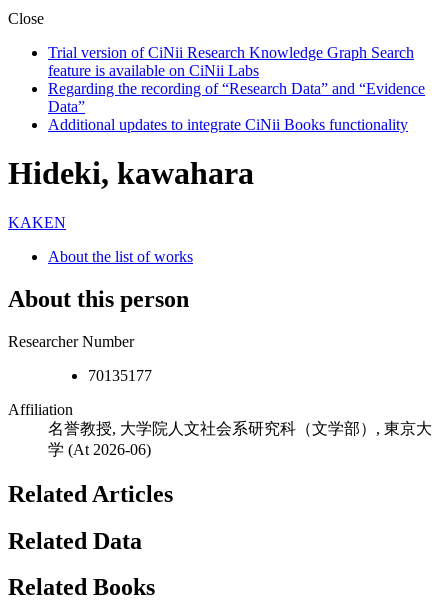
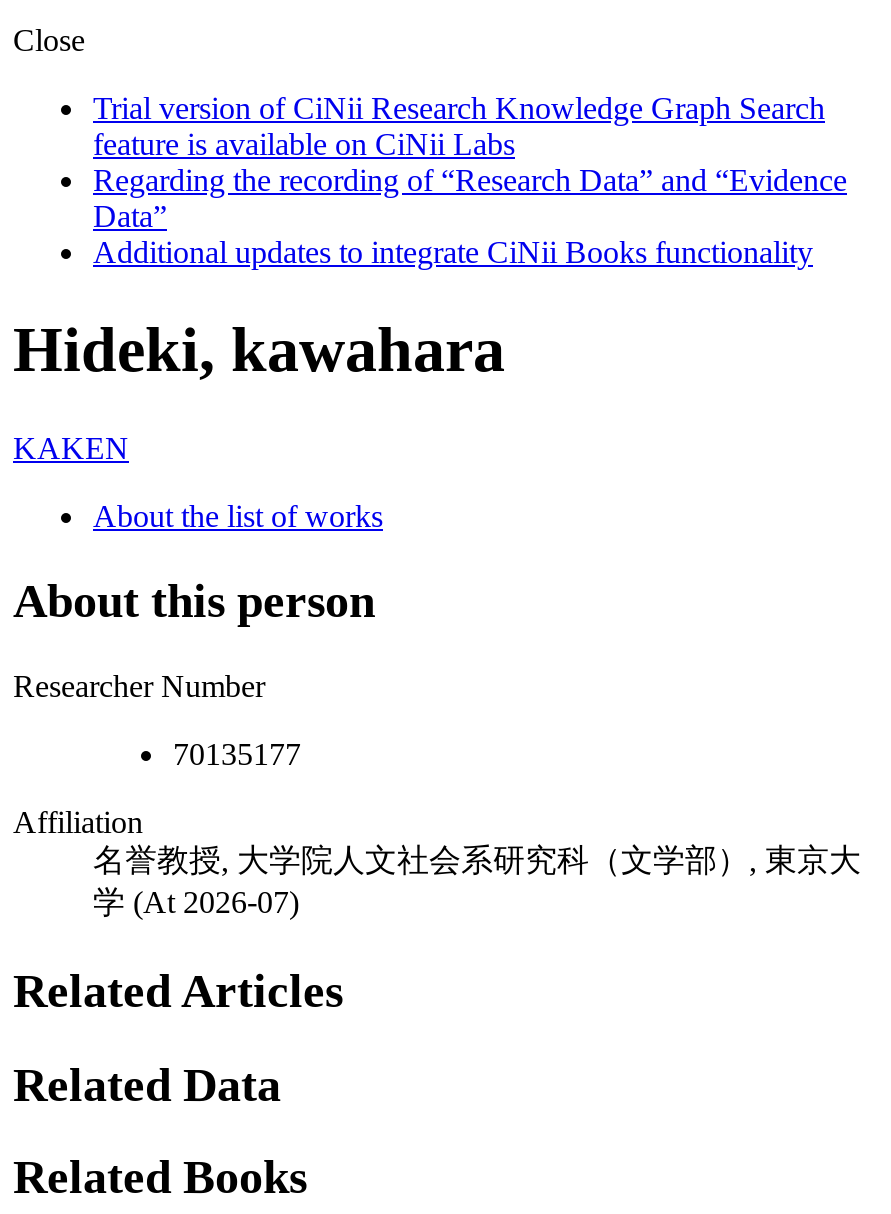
[48,441,151,458] 学 (At 2026-06) -> [93,884,299,918] 学 (At 2026-07)

